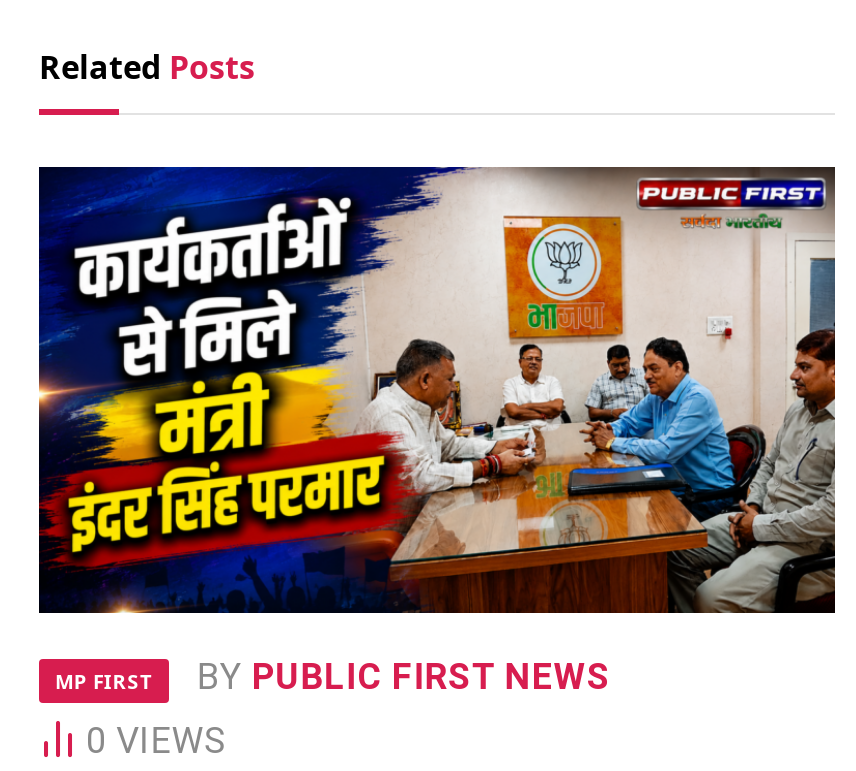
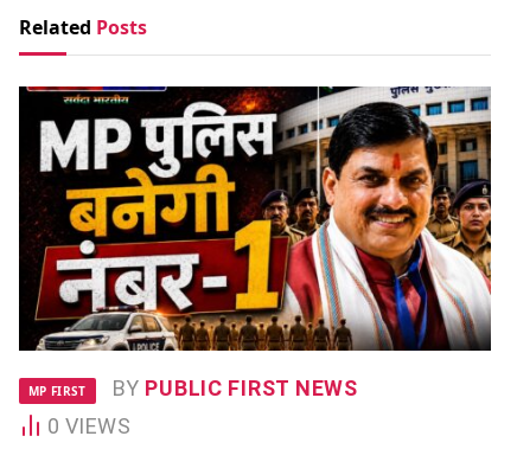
[37,165,837,615] [image] -> [18,85,492,352] [image]

